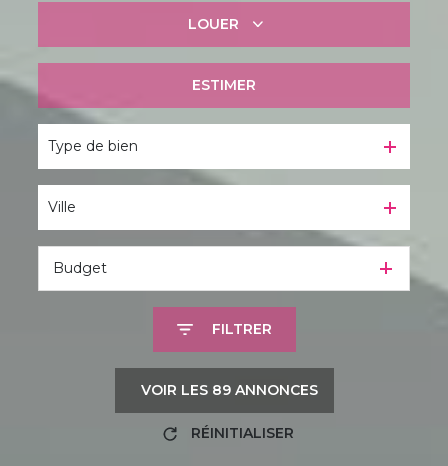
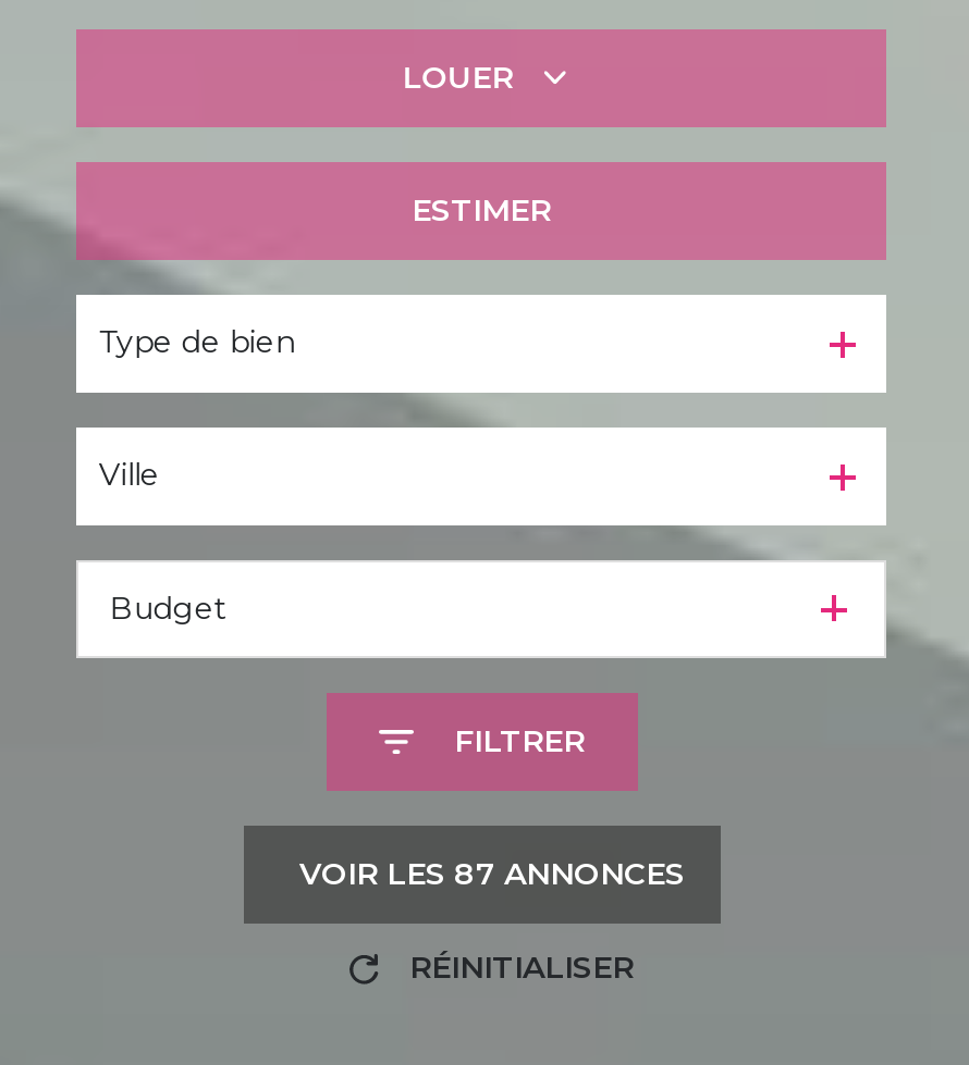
[140,381,317,399] VOIR LES 89 ANNONCES -> [299,854,685,893] VOIR LES 87 ANNONCES

